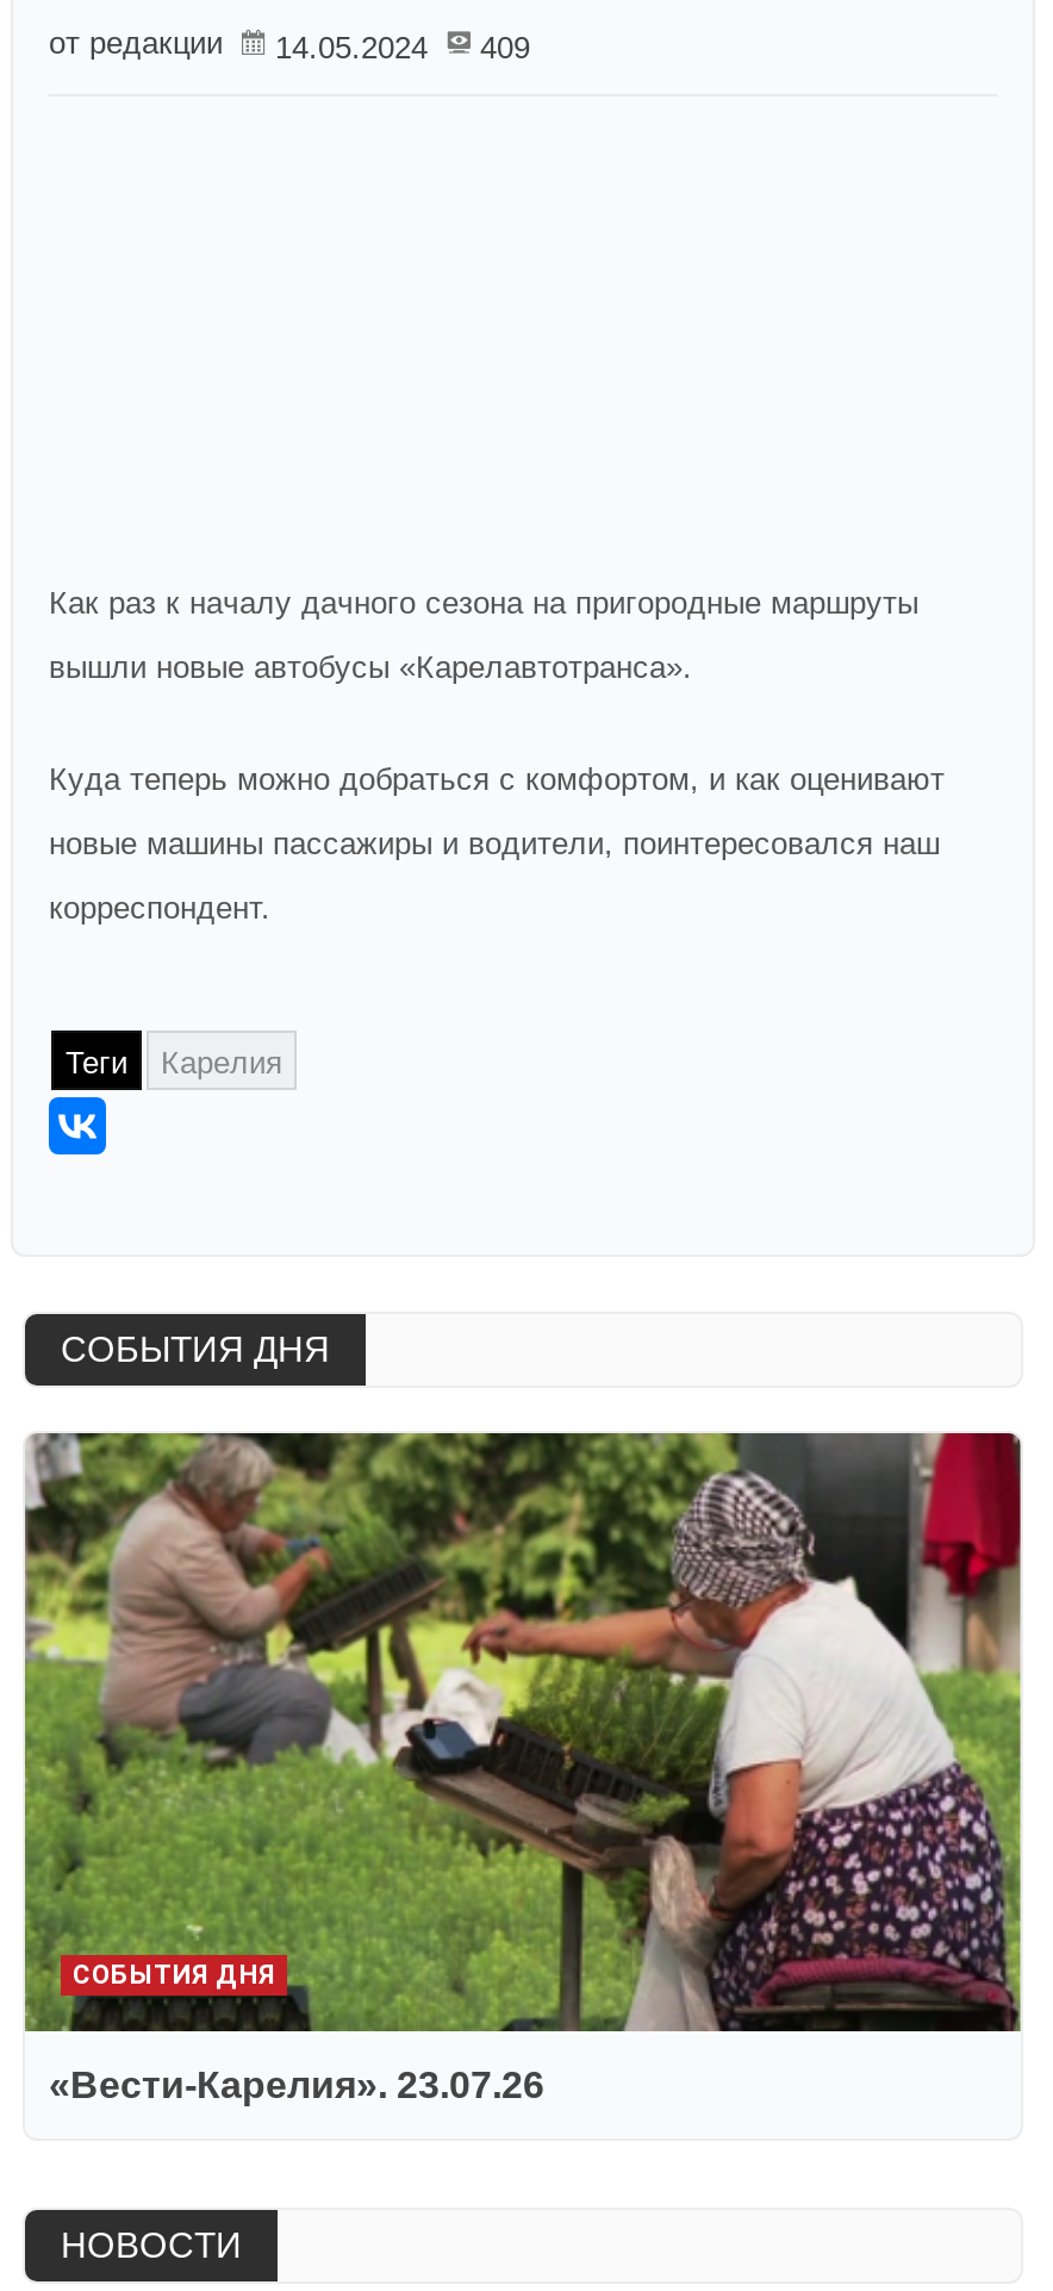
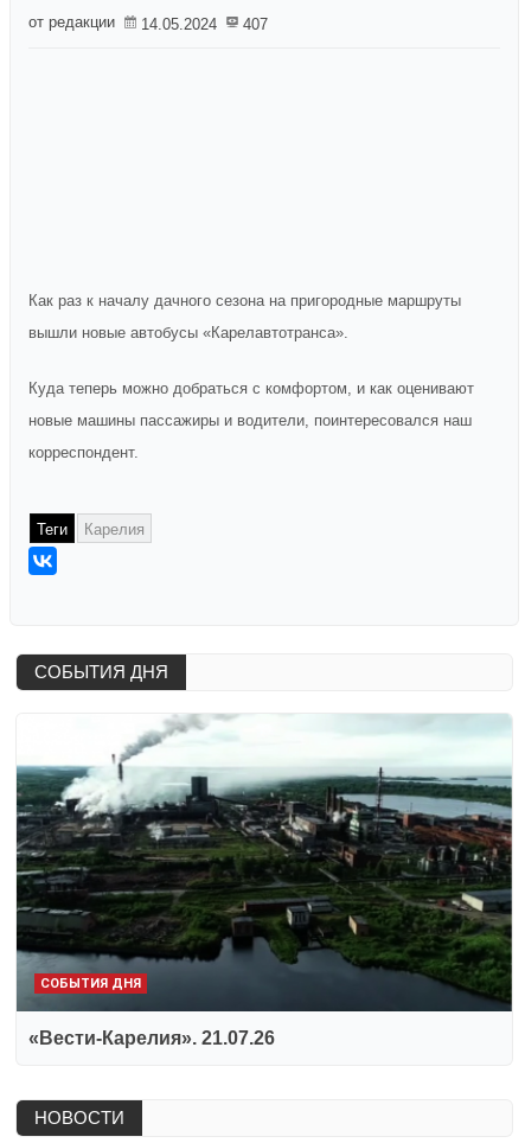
[49,25,530,66] от редакции 14.05.2024 409 -> [28,13,268,33] от редакции 14.05.2024 407
[23,1431,1023,2105] [image] | «Вести-Карелия». 23.07.26 -> [15,714,513,1048] [image] | «Вести-Карелия». 21.07.26

